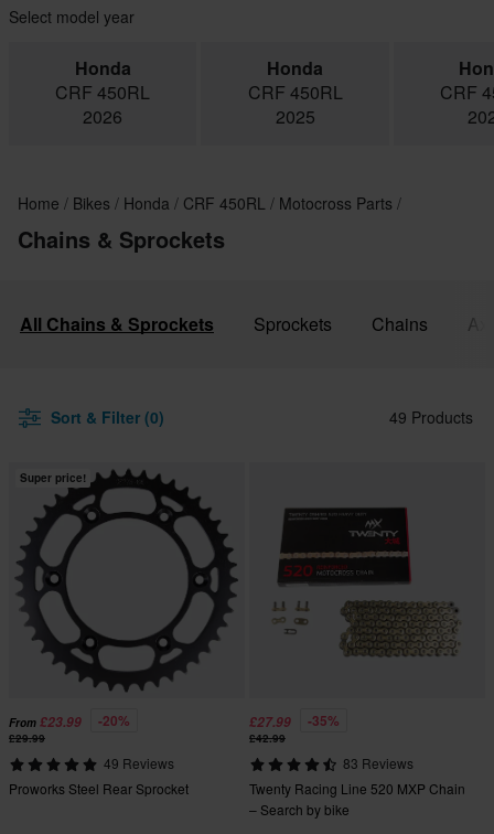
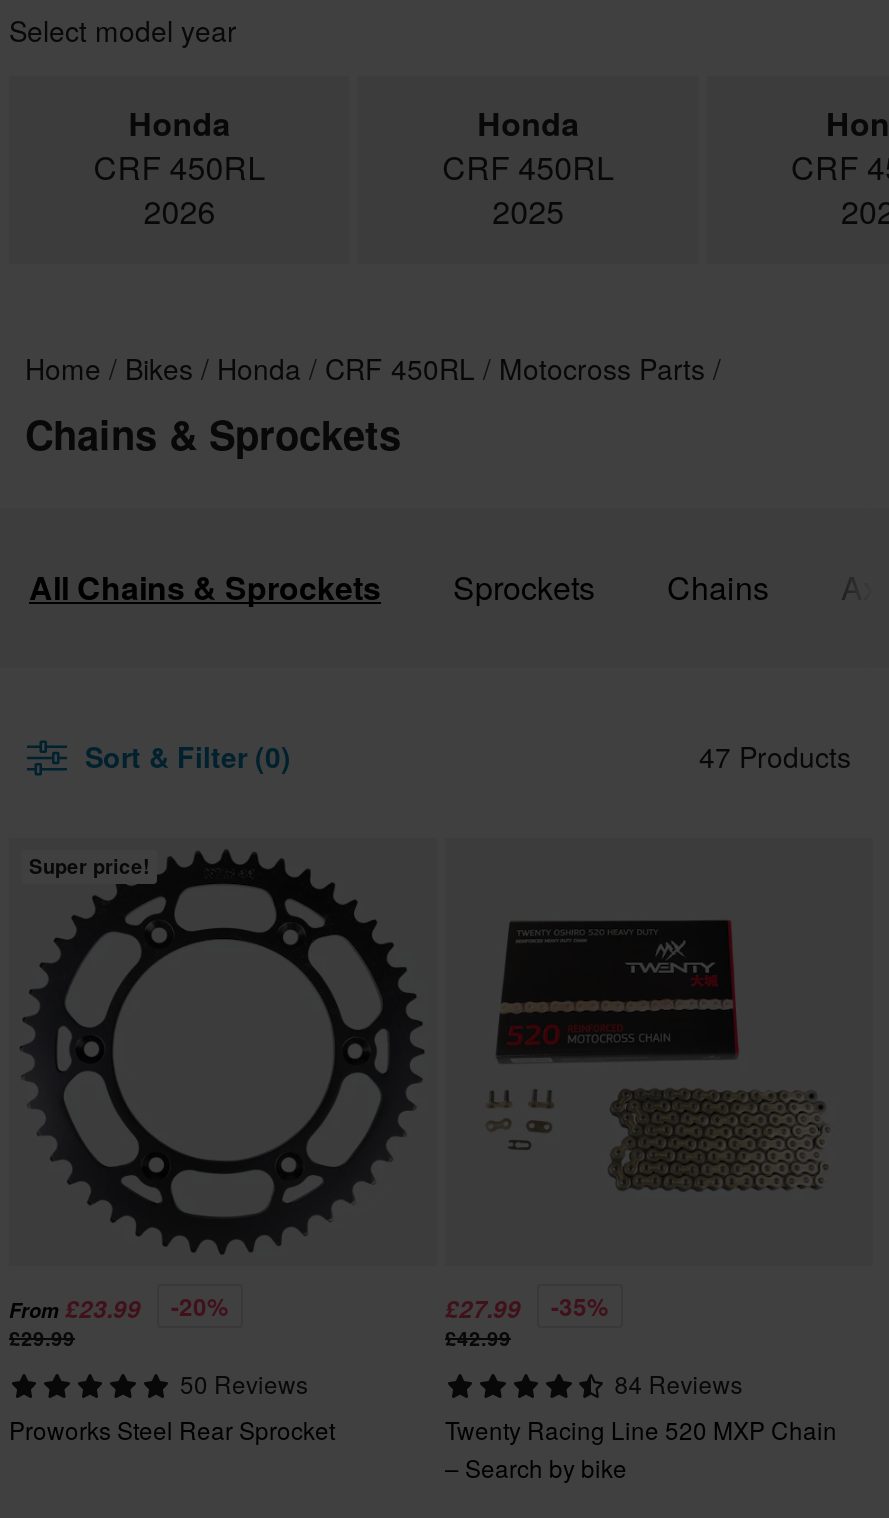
[389,406,473,428] 49 Products -> [699,736,851,776] 47 Products
[103,753,174,772] 49 Reviews -> [180,1366,308,1400] 50 Reviews
[343,753,413,772] 83 Reviews -> [615,1366,743,1400] 84 Reviews

